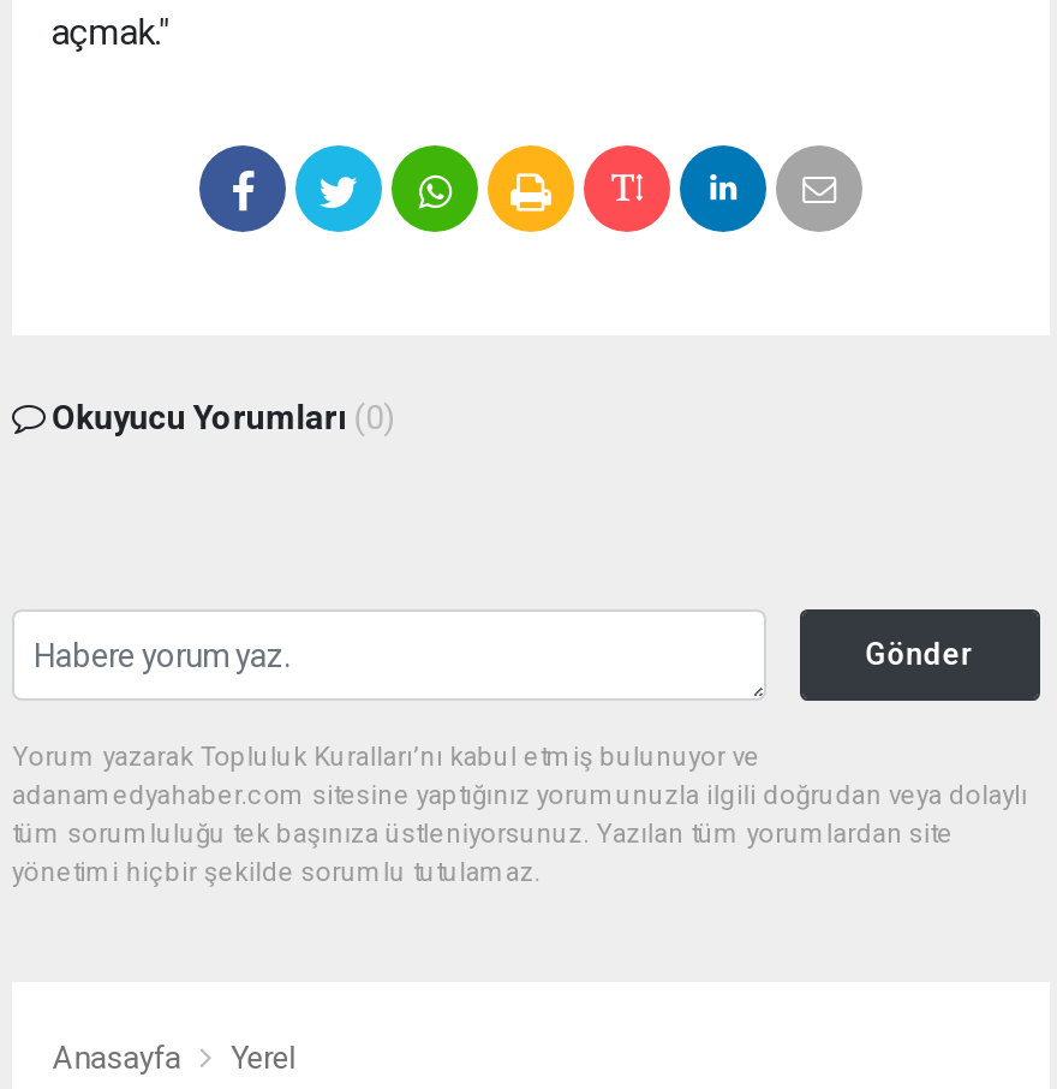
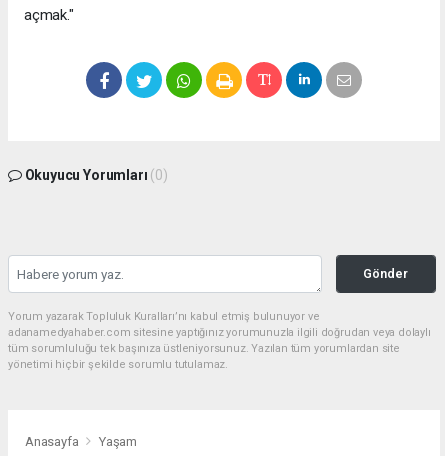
[230,1039,295,1075] Yerel -> [99,434,137,449] Yaşam

